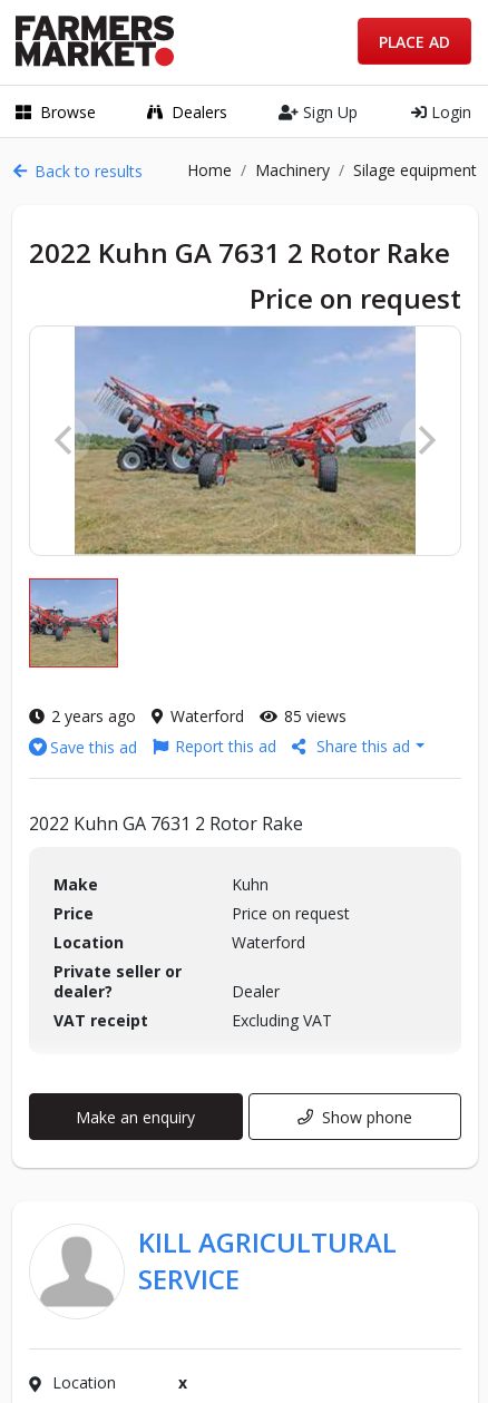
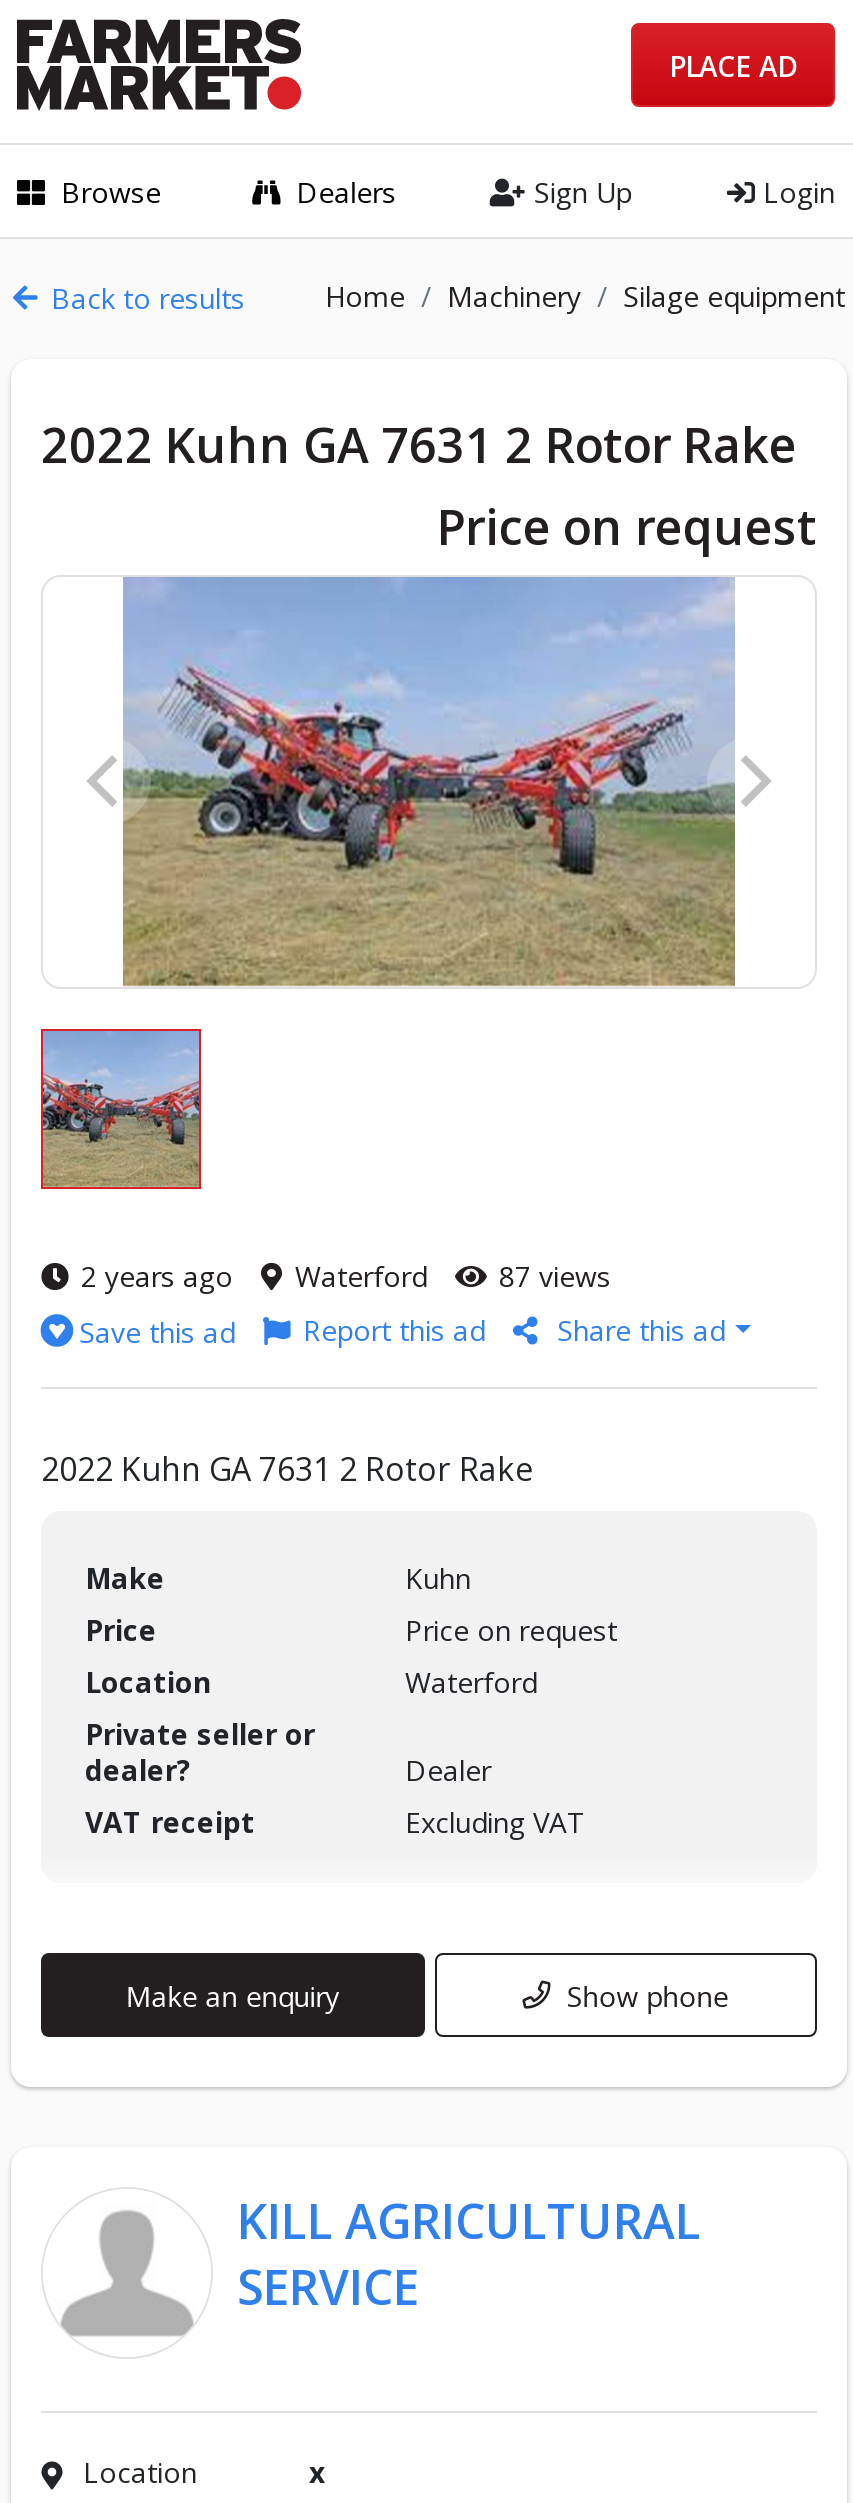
[51,705,347,726] 2 years ago Waterford 85 views -> [81,1257,611,1295] 2 years ago Waterford 87 views

